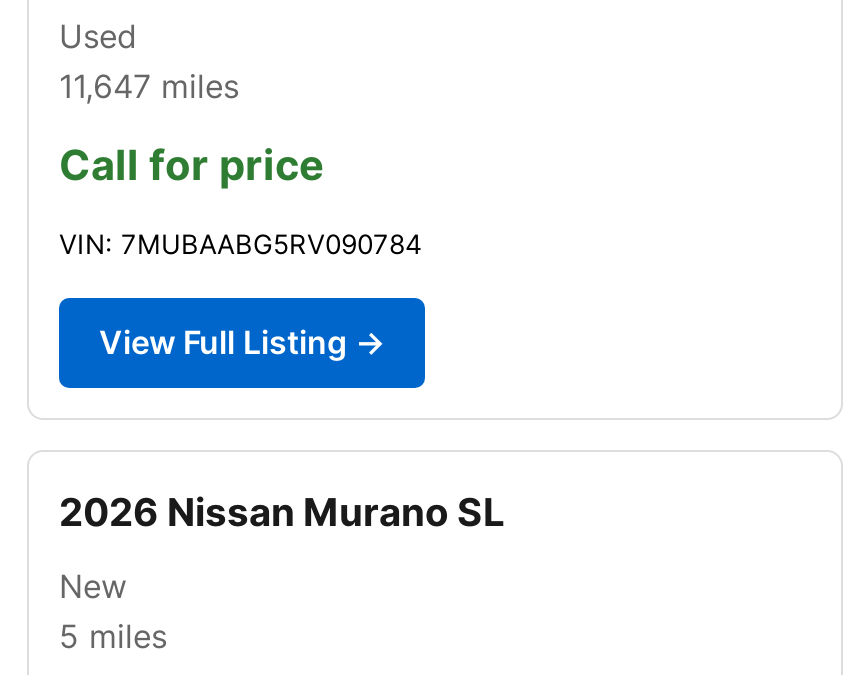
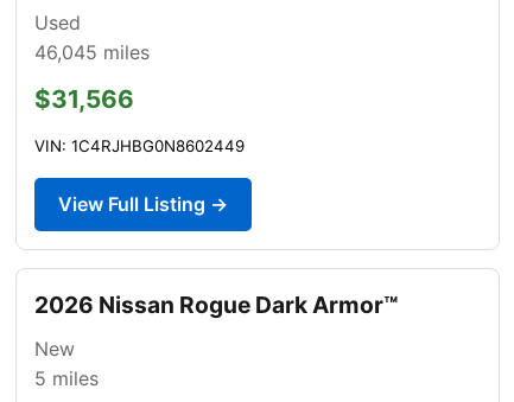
[59,66,239,106] 11,647 miles -> [34,40,150,64] 46,045 miles
[59,140,323,190] Call for price -> [34,84,134,114] $31,566
[59,228,423,260] VIN: 7MUBAABG5RV090784 -> [34,136,245,155] VIN: 1C4RJHBG0N8602449
[59,488,505,536] 2026 Nissan Murano SL -> [34,290,398,319] 2026 Nissan Rogue Dark Armor™

